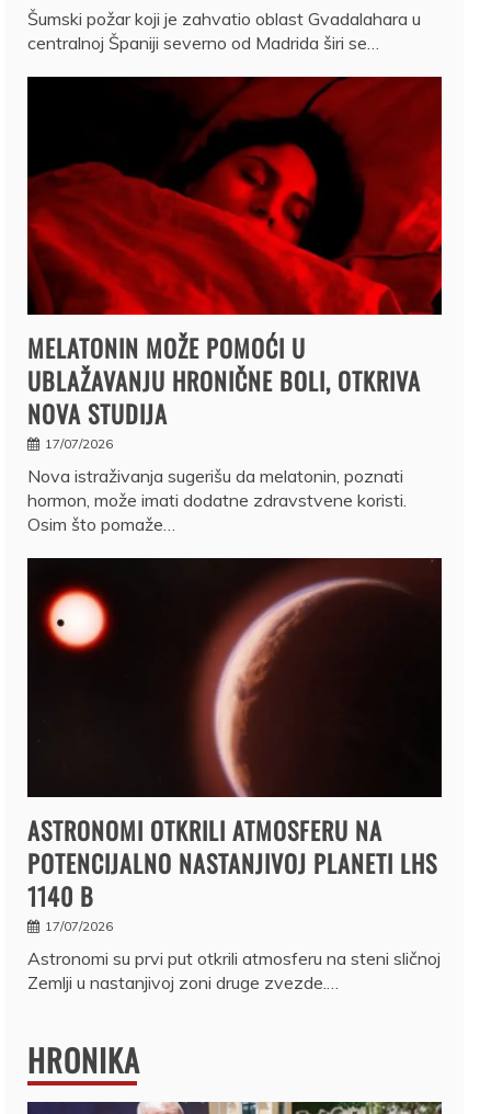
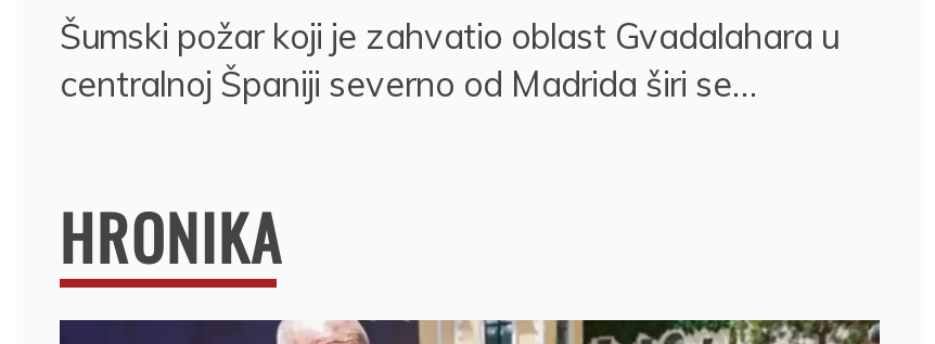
[26,76,443,535] [image] | MELATONIN MOŽE POMOĆI U | UBLAŽAVANJU HRONIČNE BOLI, OTKRIVA | NOVA STUDIJA | 17/07/2026 | Nova istraživanja sugerišu da melatonin, poznati | hormon, može imati dodatne zdravstvene koristi. | Osim što pomaže… -> none
[27,557,442,993] [image] | ASTRONOMI OTKRILI ATMOSFERU NA | POTENCIJALNO NASTANJIVOJ PLANETI LHS | 1140 B | 17/07/2026 | Astronomi su prvi put otkrili atmosferu na steni sličnoj | Zemlji u nastanjivoj zoni druge zvezde.… -> none

